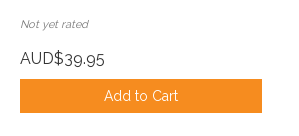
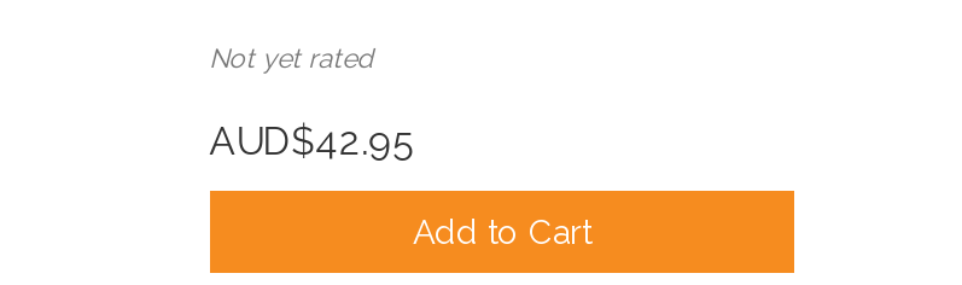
[20,49,105,68] AUD$39.95 -> [209,117,414,163] AUD$42.95

